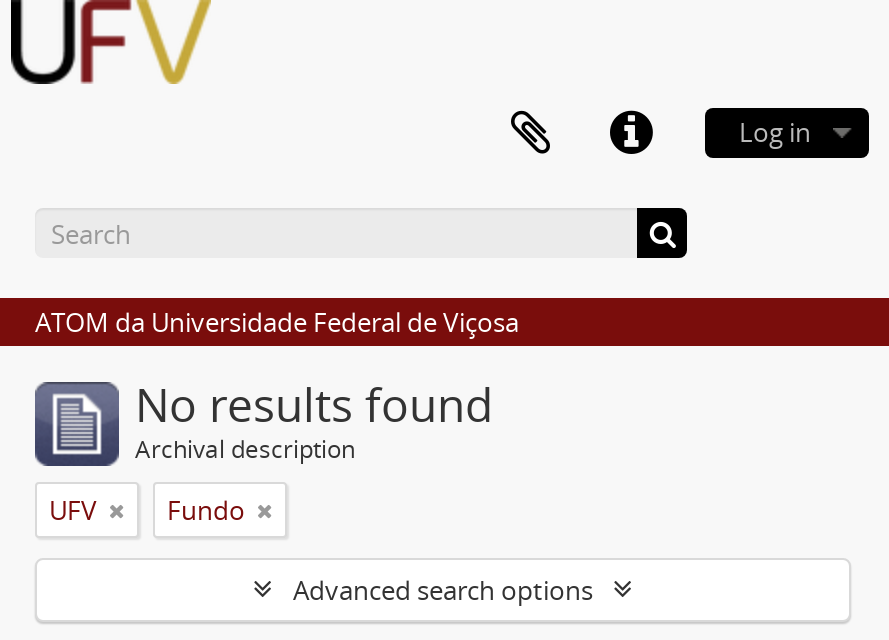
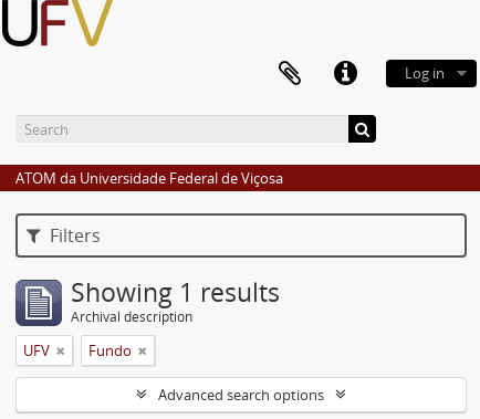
[135,374,493,436] No results found -> [46,223,280,310] Filters | Showing 1 results

